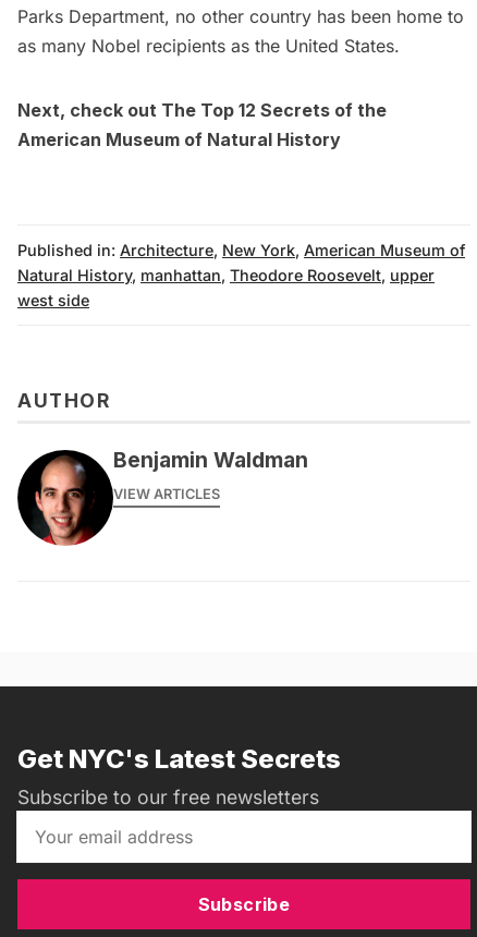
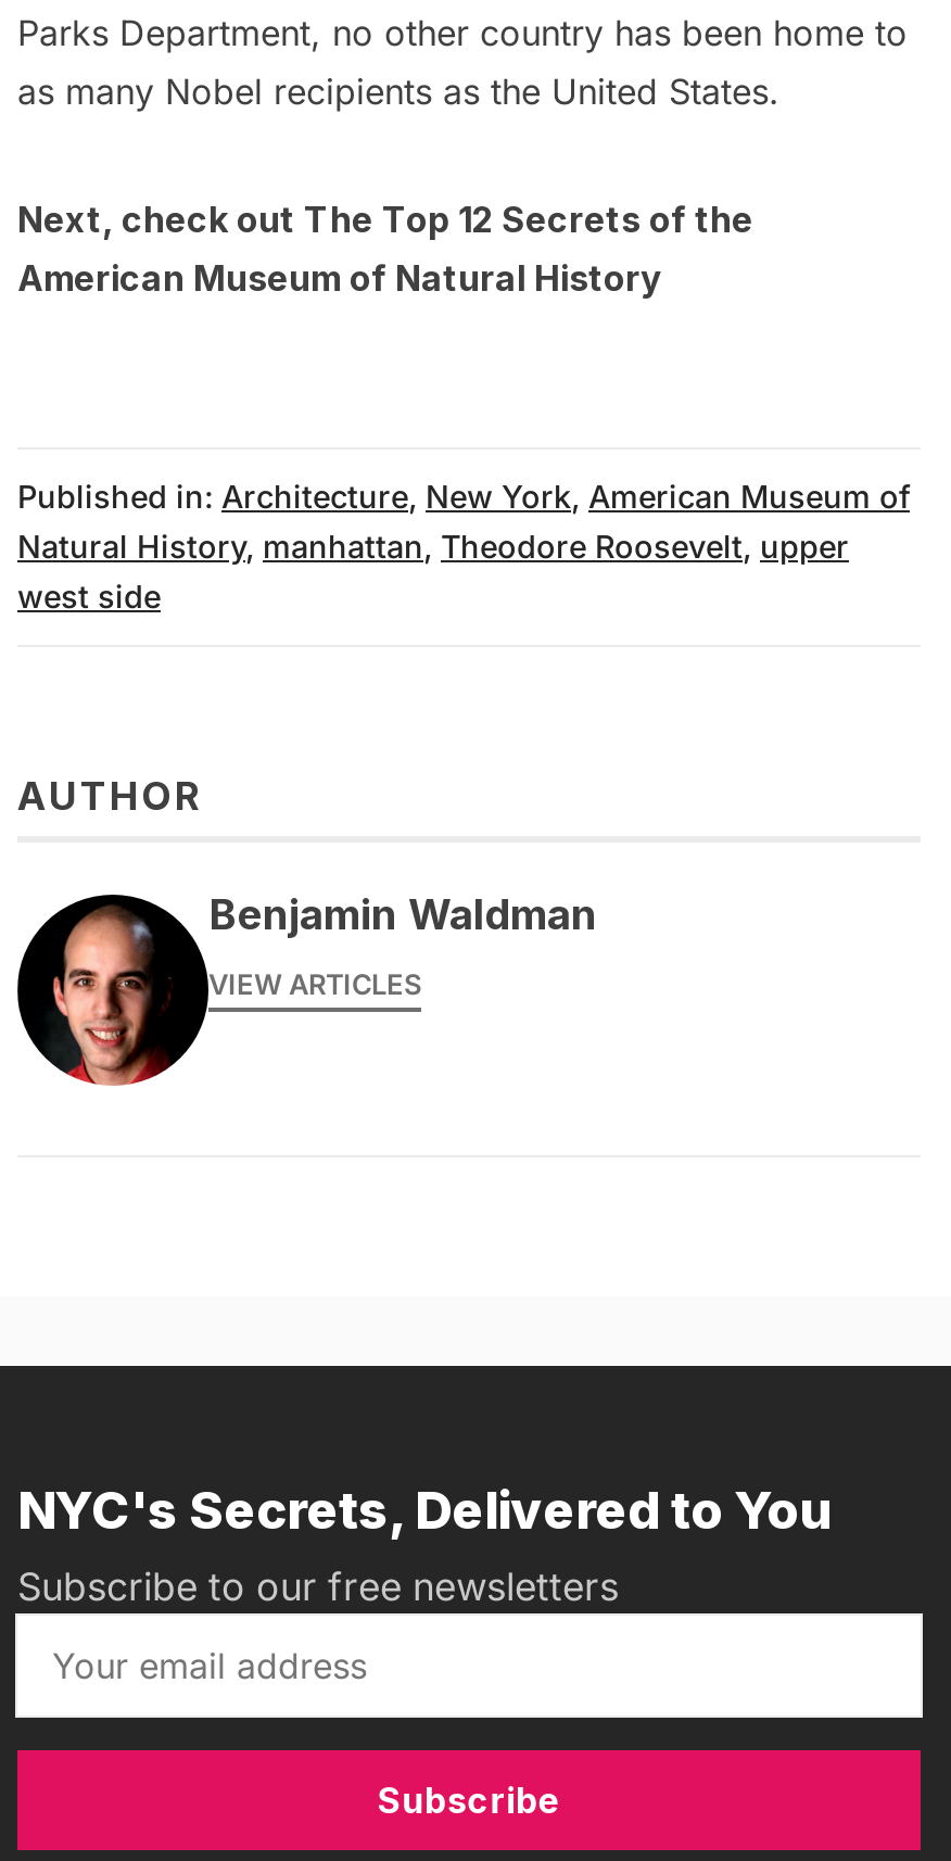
[17,743,341,774] Get NYC's Latest Secrets -> [17,1478,829,1541] NYC's Secrets, Delivered to You

